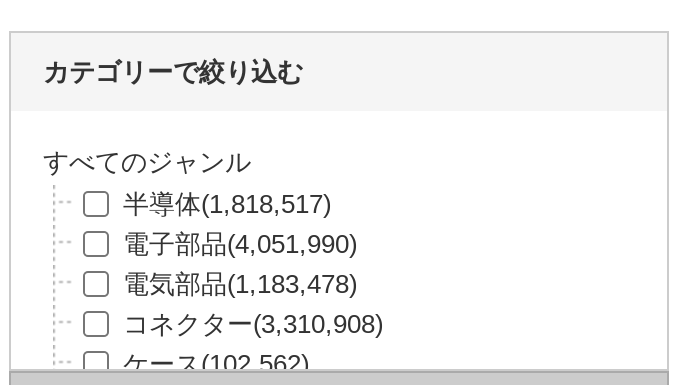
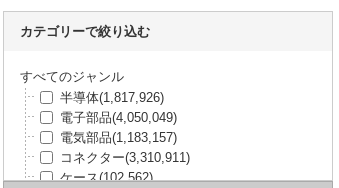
[123,189,331,219] 半導体(1,818,517) -> [60,90,164,105] 半導体(1,817,926)
[123,229,357,259] 電子部品(4,051,990) -> [60,110,177,125] 電子部品(4,050,049)
[123,269,357,299] 電気部品(1,183,478) -> [60,130,177,145] 電気部品(1,183,157)
[123,309,383,339] コネクター(3,310,908) -> [60,150,190,165] コネクター(3,310,911)

